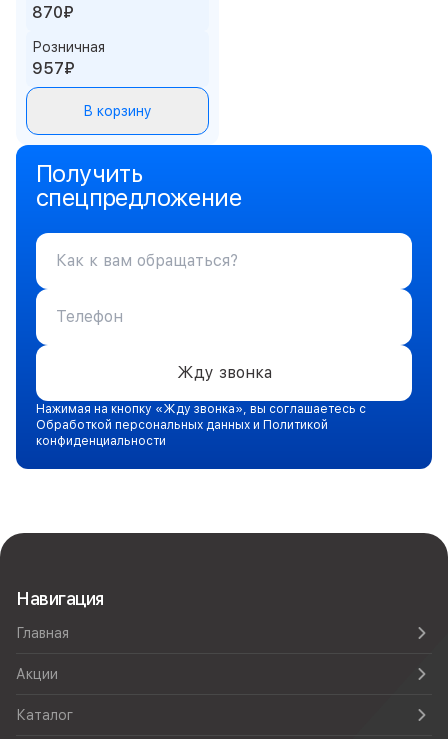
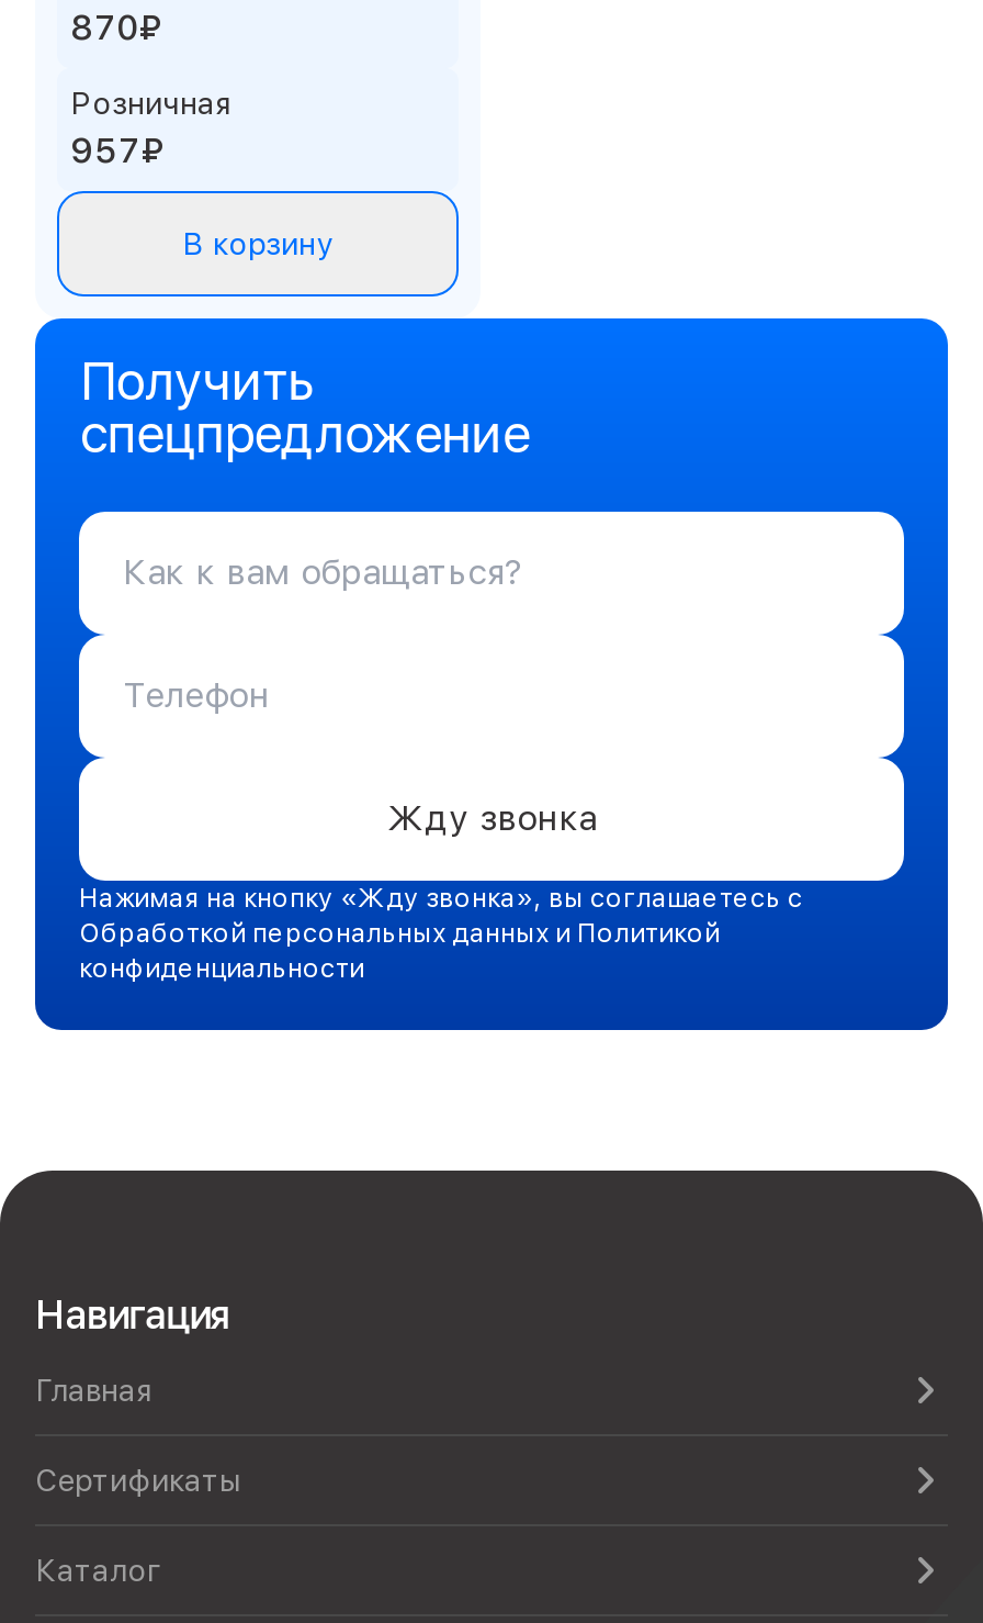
[16,666,58,682] Акции -> [35,1463,239,1498] Сертификаты

